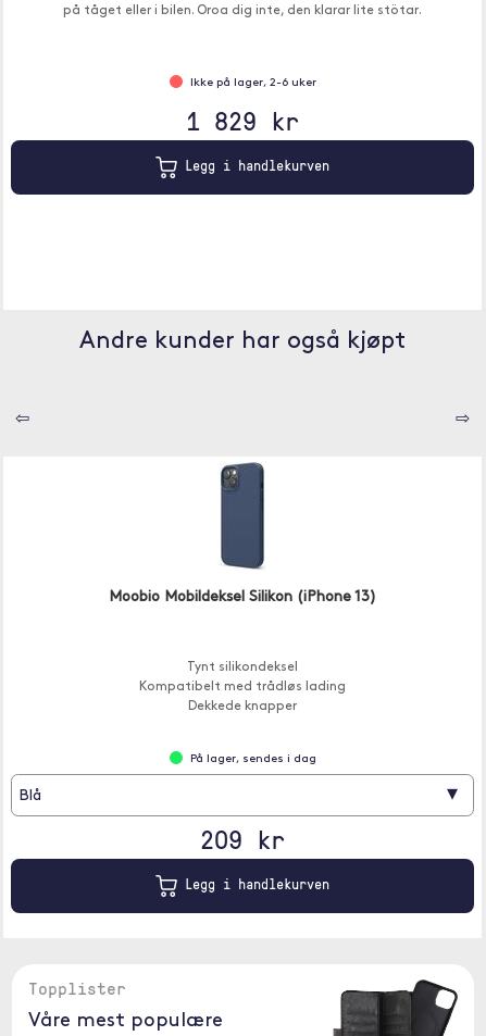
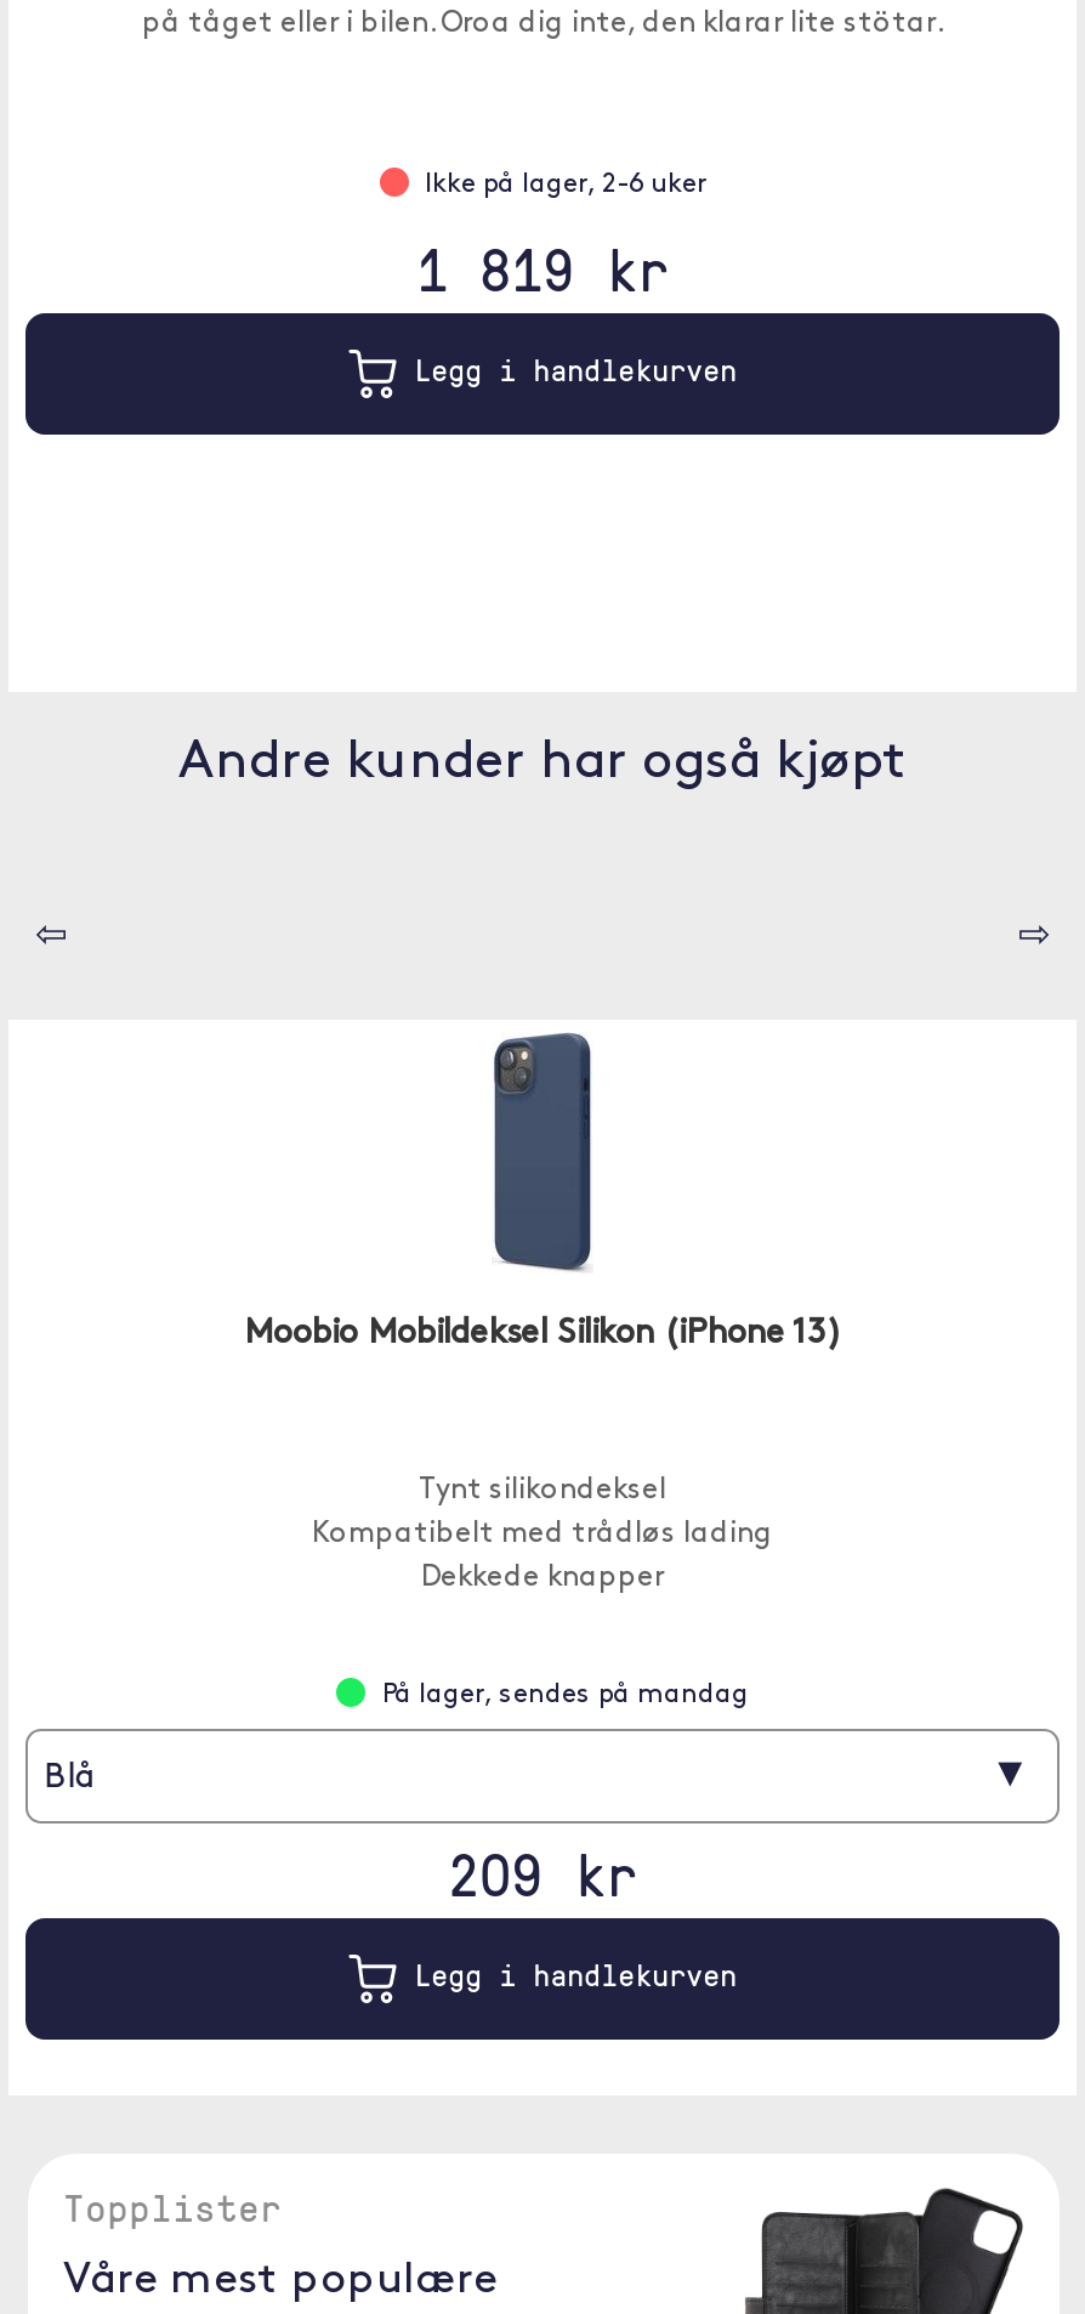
[186,102,299,138] 1 829 kr -> [416,228,669,308] 1 819 kr
[190,753,316,765] På lager, sendes i dag -> [382,1683,749,1709] På lager, sendes på mandag

